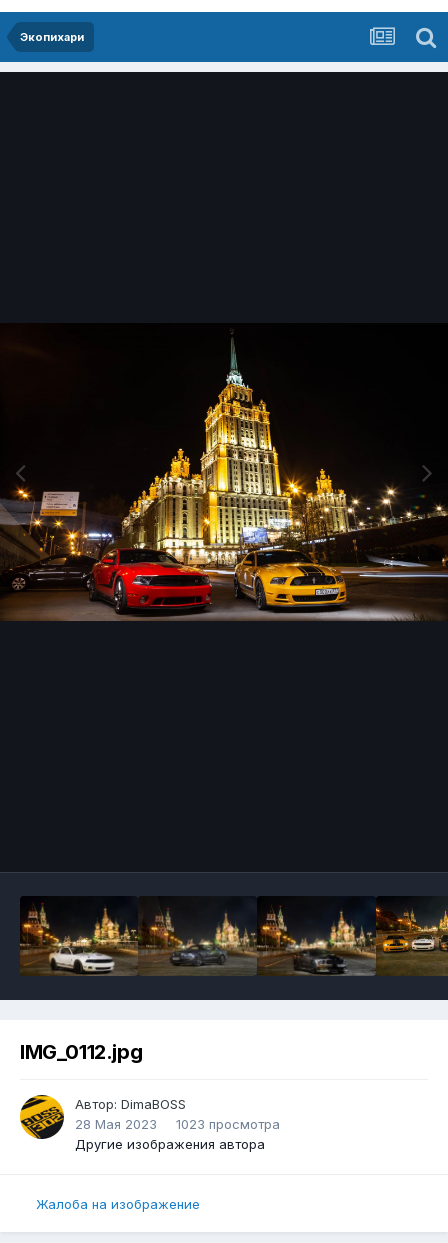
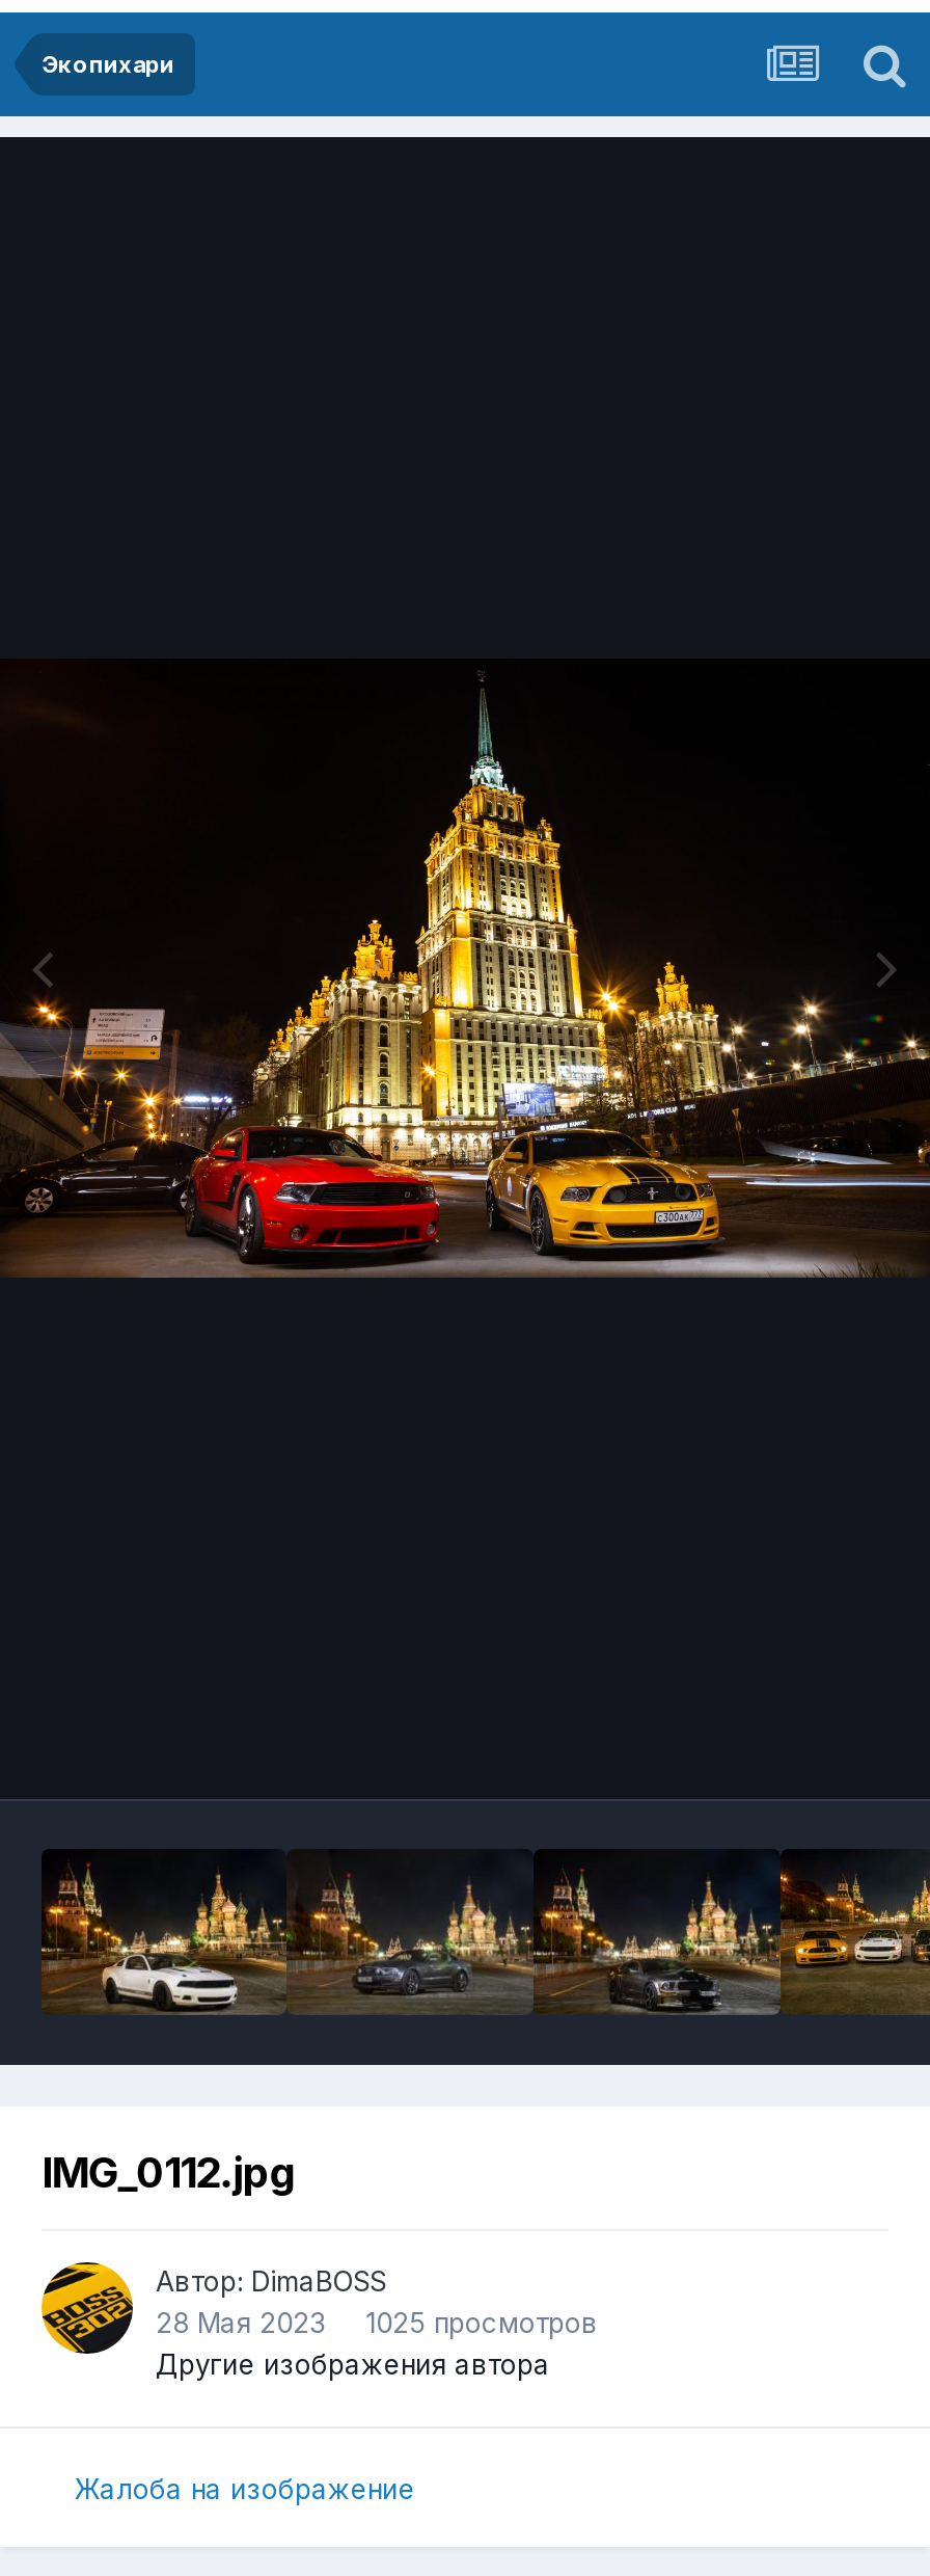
[75,1116,280,1132] 28 Мая 2023 1023 просмотра -> [156,2306,598,2340] 28 Мая 2023 1025 просмотров

